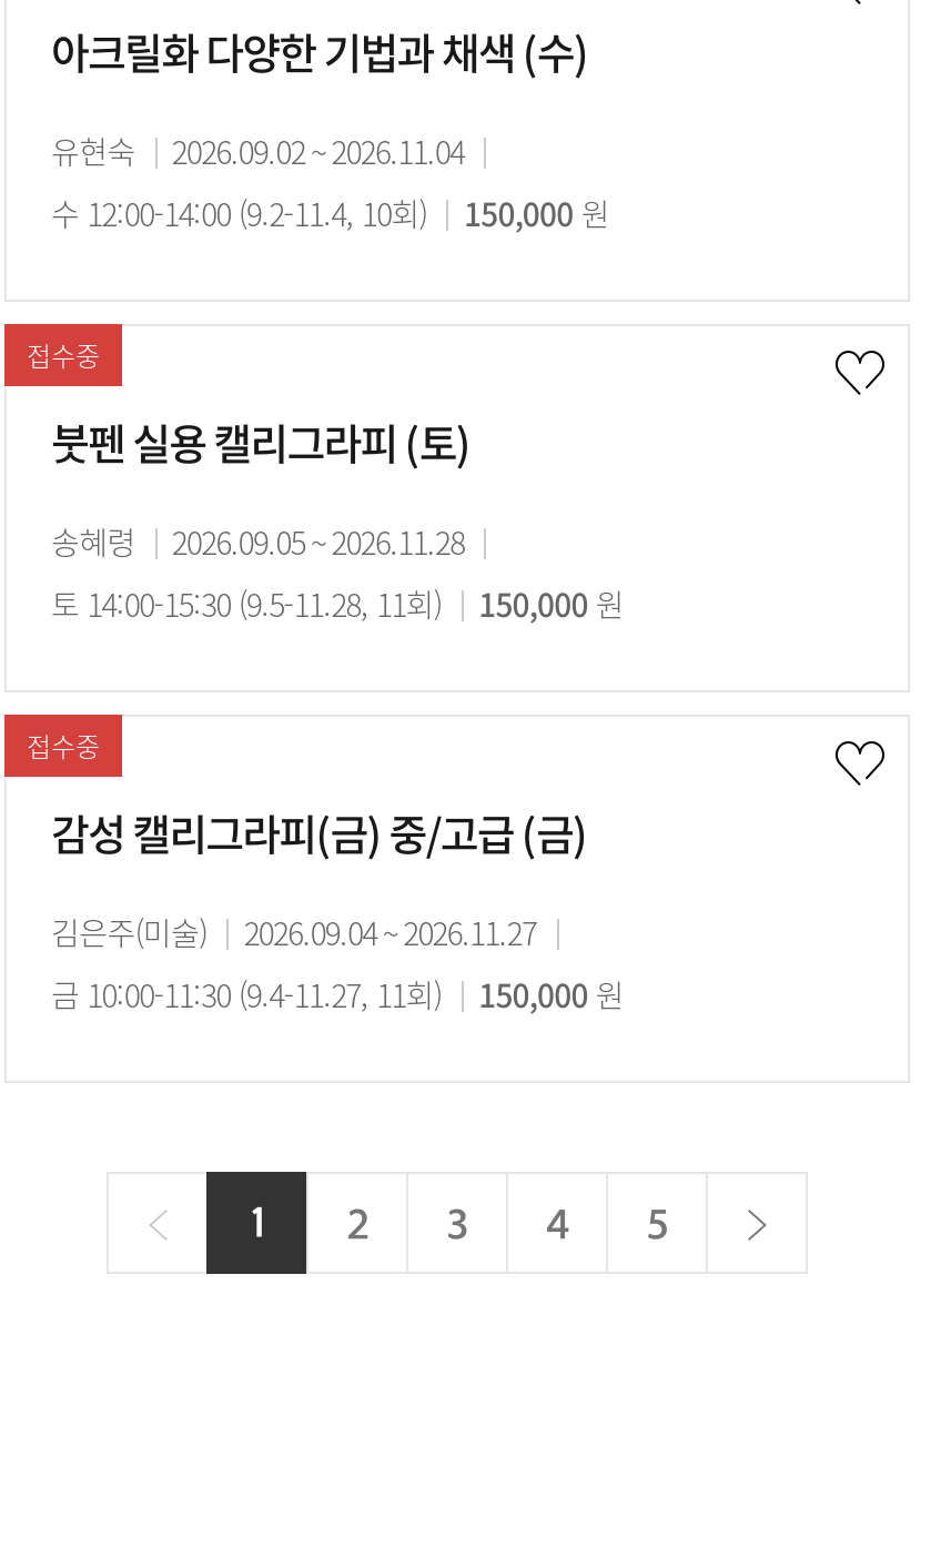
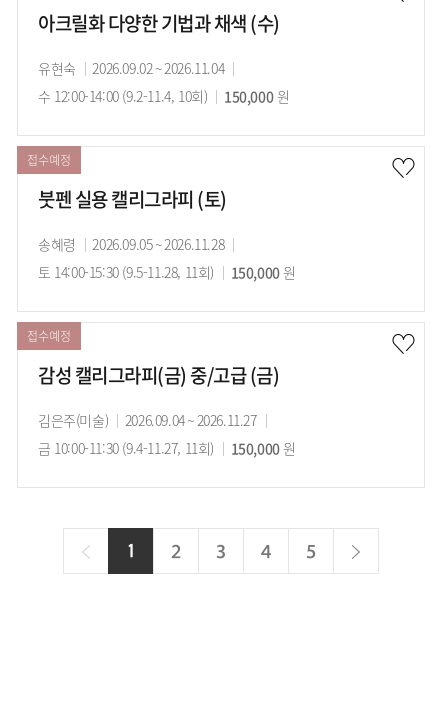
[27,335,100,375] 접수중 -> [27,151,71,169] 접수예정
[27,726,100,766] 접수중 -> [27,327,71,345] 접수예정

